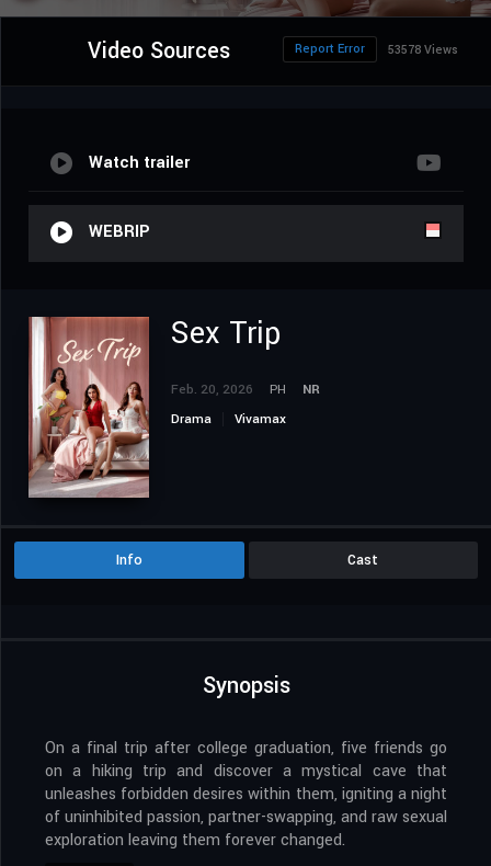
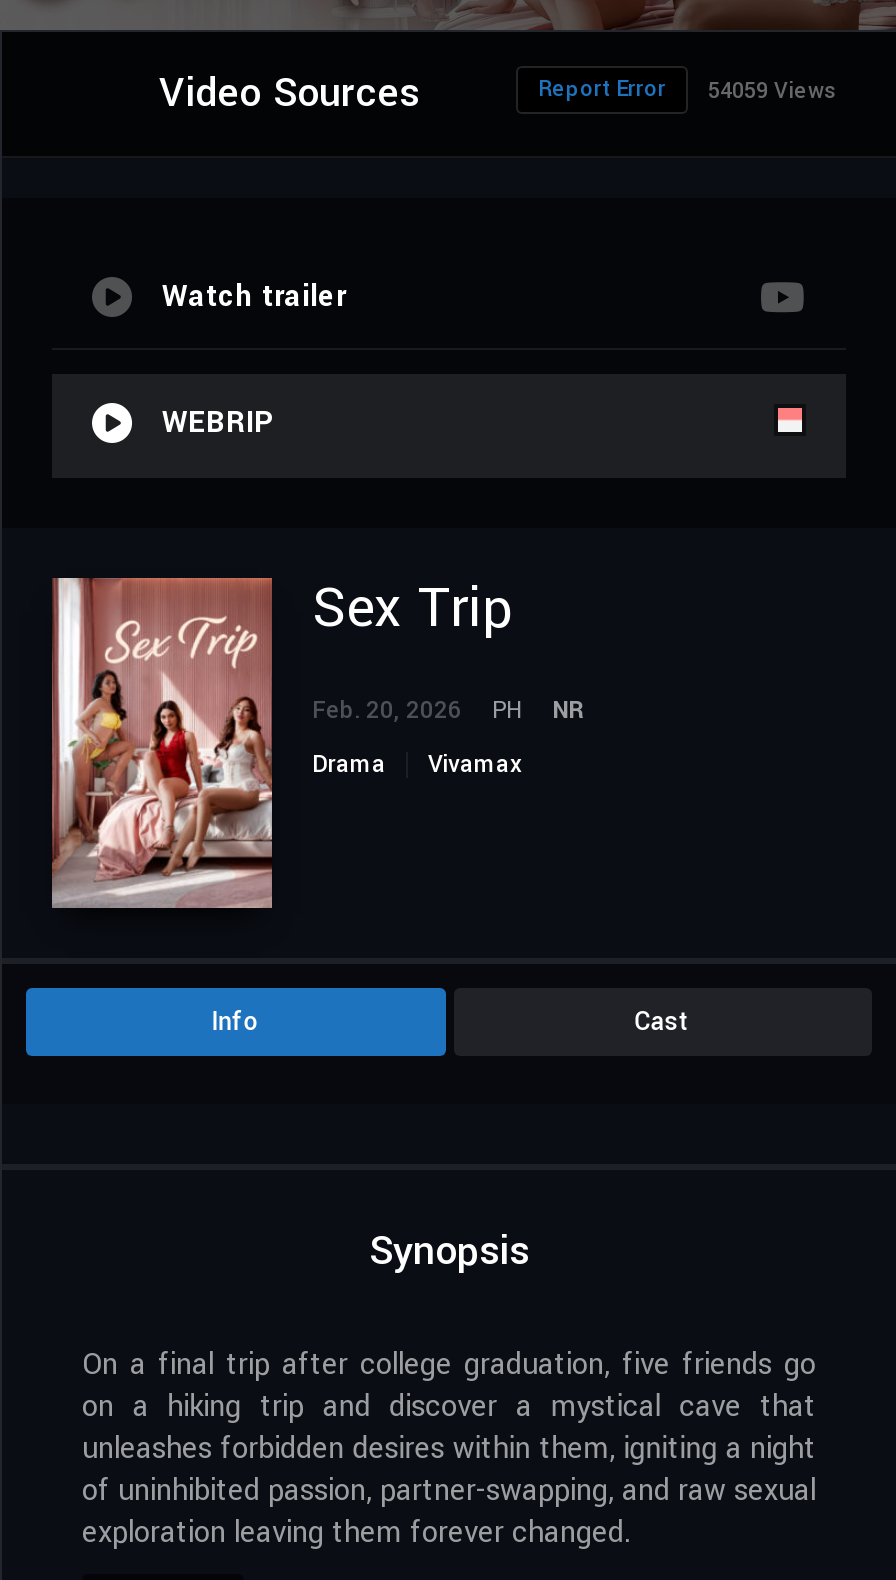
[295,41,458,58] Report Error 53578 Views -> [538,74,836,106] Report Error 54059 Views

